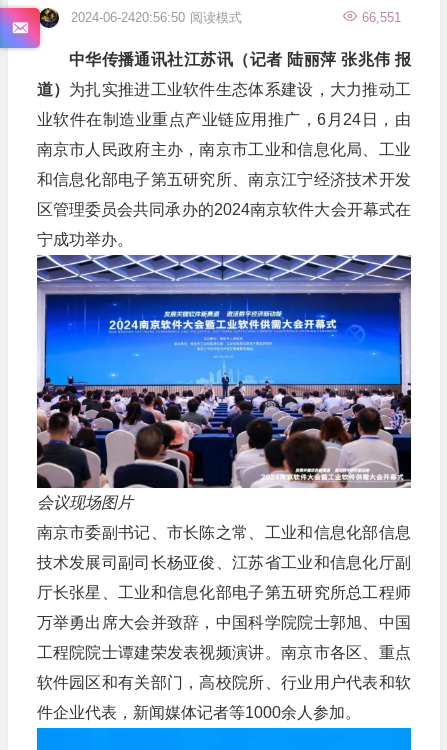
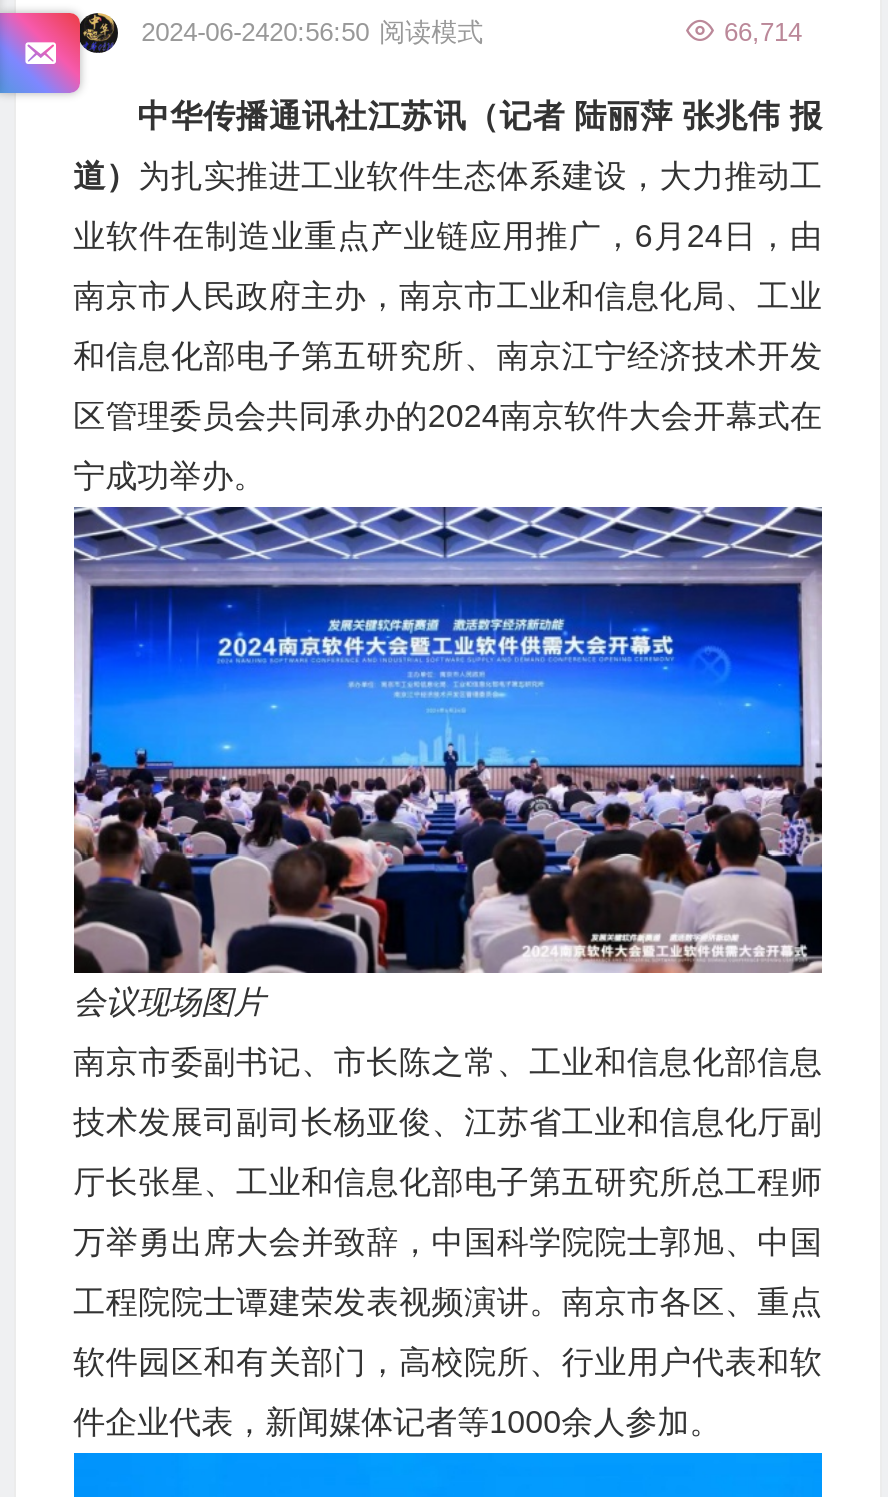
[362,10,401,25] 66,551 -> [724,17,802,47] 66,714

